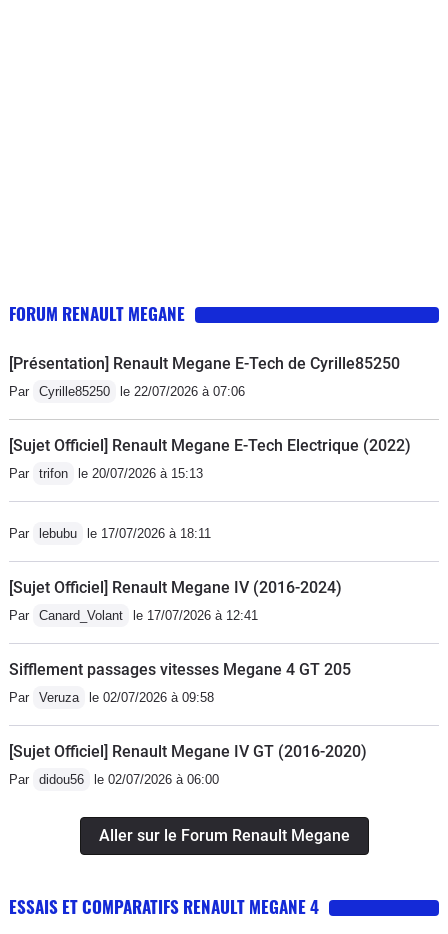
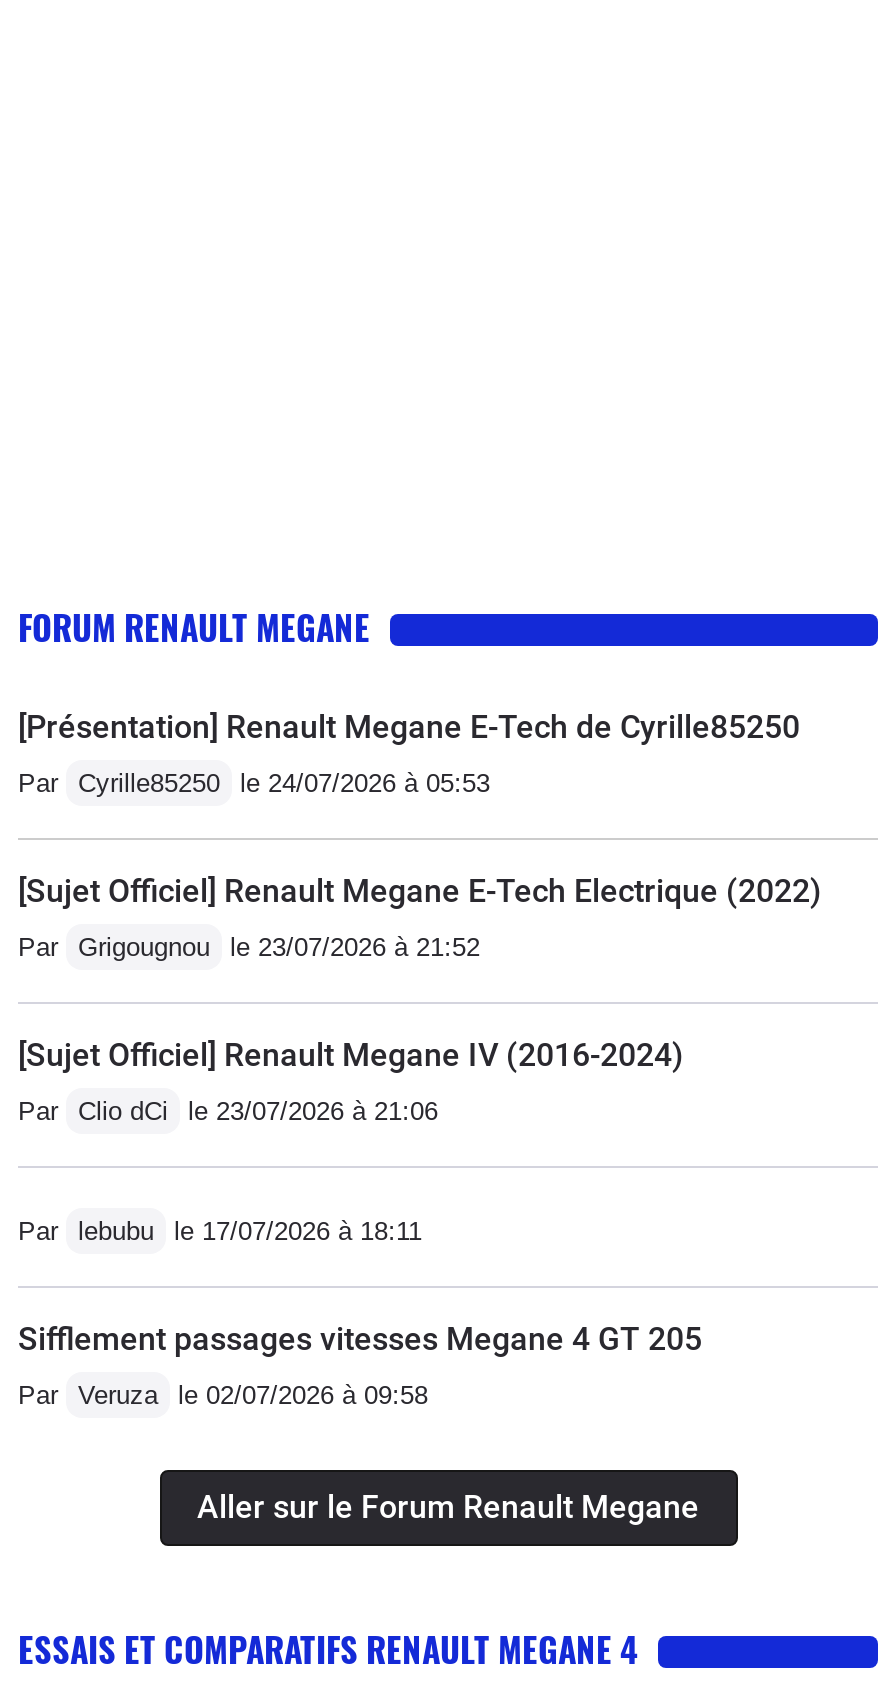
[9,384,245,399] Par Cyrille85250 le 22/07/2026 à 07:06 -> [18,768,490,798] Par Cyrille85250 le 24/07/2026 à 05:53
[9,466,203,481] Par trifon le 20/07/2026 à 15:13 -> [18,932,480,1126] Par Grigougnou le 23/07/2026 à 21:52 | Par Clio dCi le 23/07/2026 à 21:06
moved [9,526,211,541] -> [18,1216,422,1246]: Par lebubu le 17/07/2026 à 18:11
moved [9,578,342,597] -> [18,1036,684,1074]: [Sujet Officiel] Renault Megane IV (2016-2024)
[9,608,258,623] Par Canard_Volant le 17/07/2026 à 12:41 -> none
[9,742,367,787] [Sujet Officiel] Renault Megane IV GT (2016-2020) | Par didou56 le 02/07/2026 à 06:00 -> none

